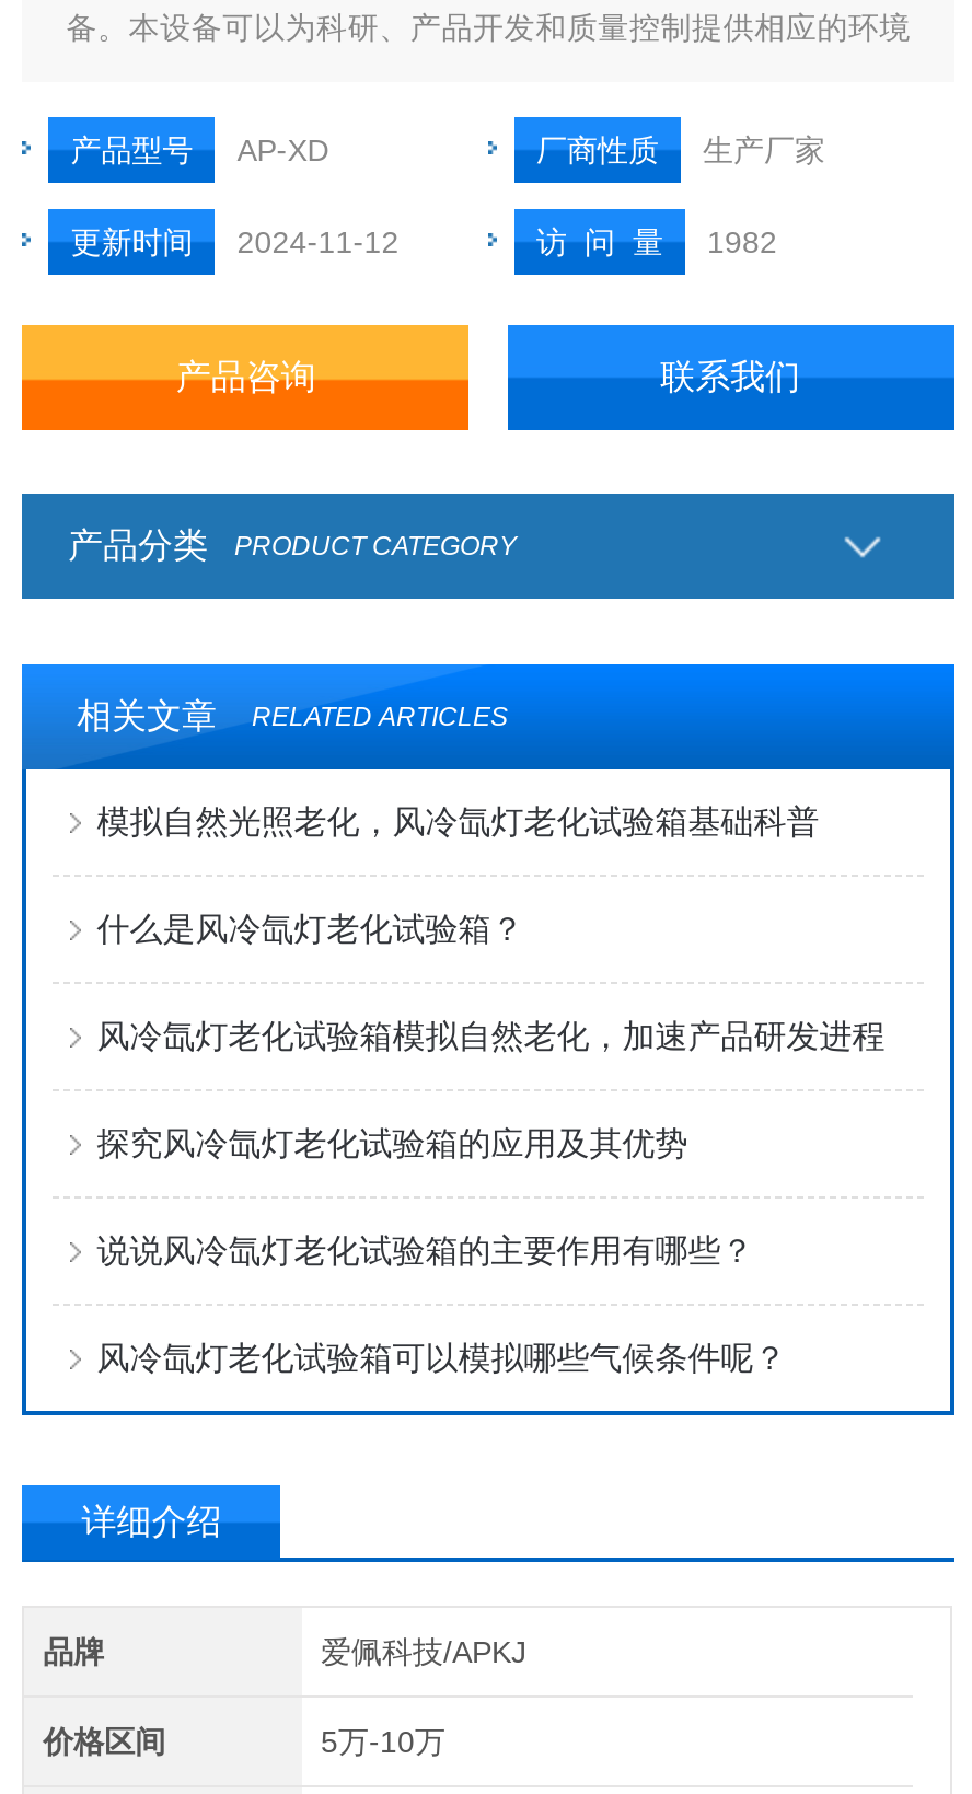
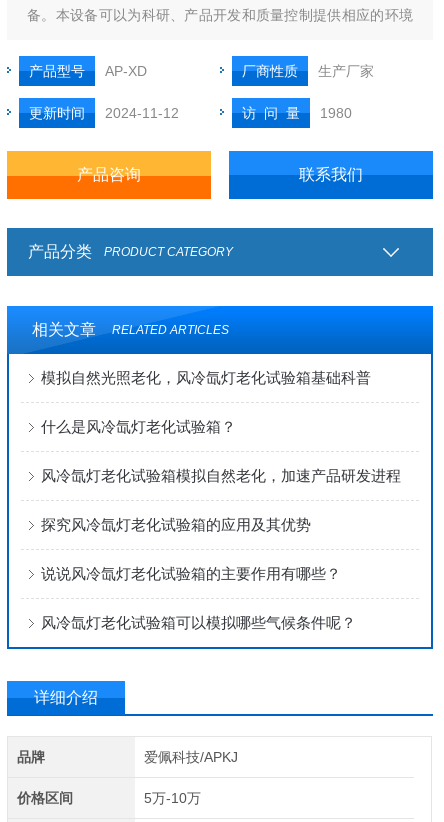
[536,224,777,259] 访 问 量 1982 -> [242,105,352,121] 访 问 量 1980

